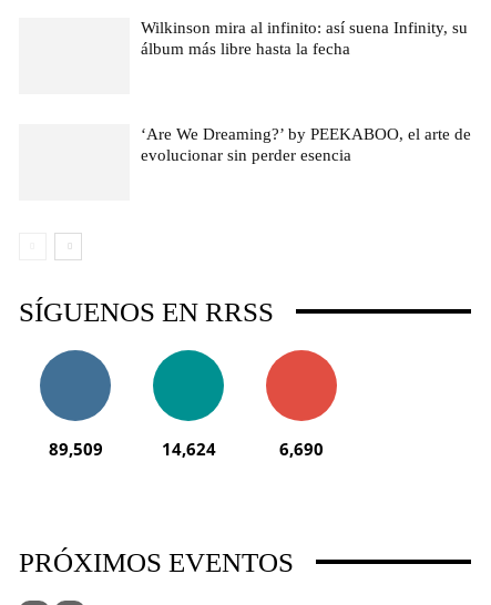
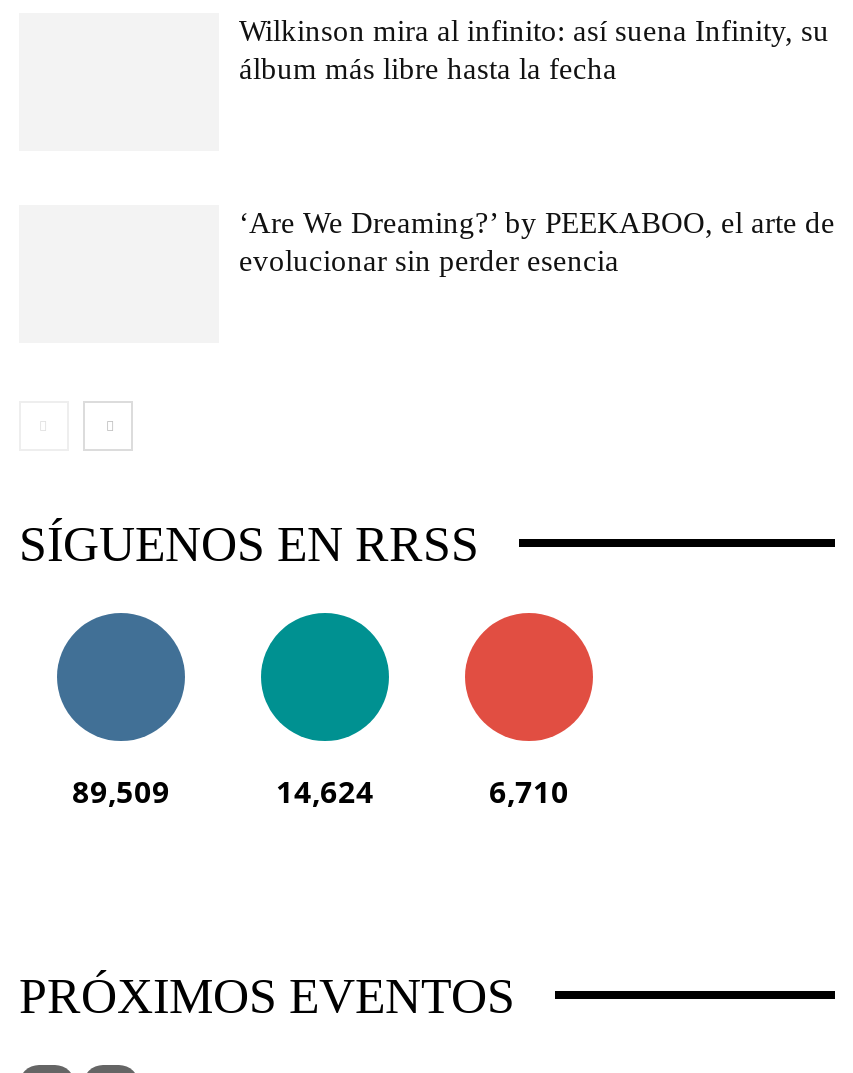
[279,437,324,460] 6,690 -> [489,771,569,811] 6,710

